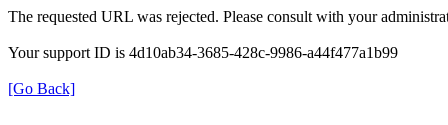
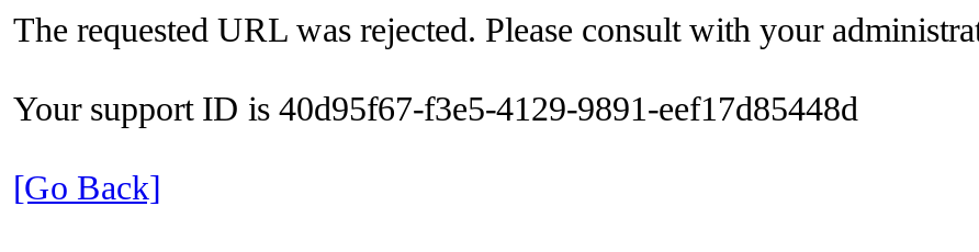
[8,44,398,61] Your support ID is 4d10ab34-3685-428c-9986-a44f477a1b99 -> [13,90,858,127] Your support ID is 40d95f67-f3e5-4129-9891-eef17d85448d

